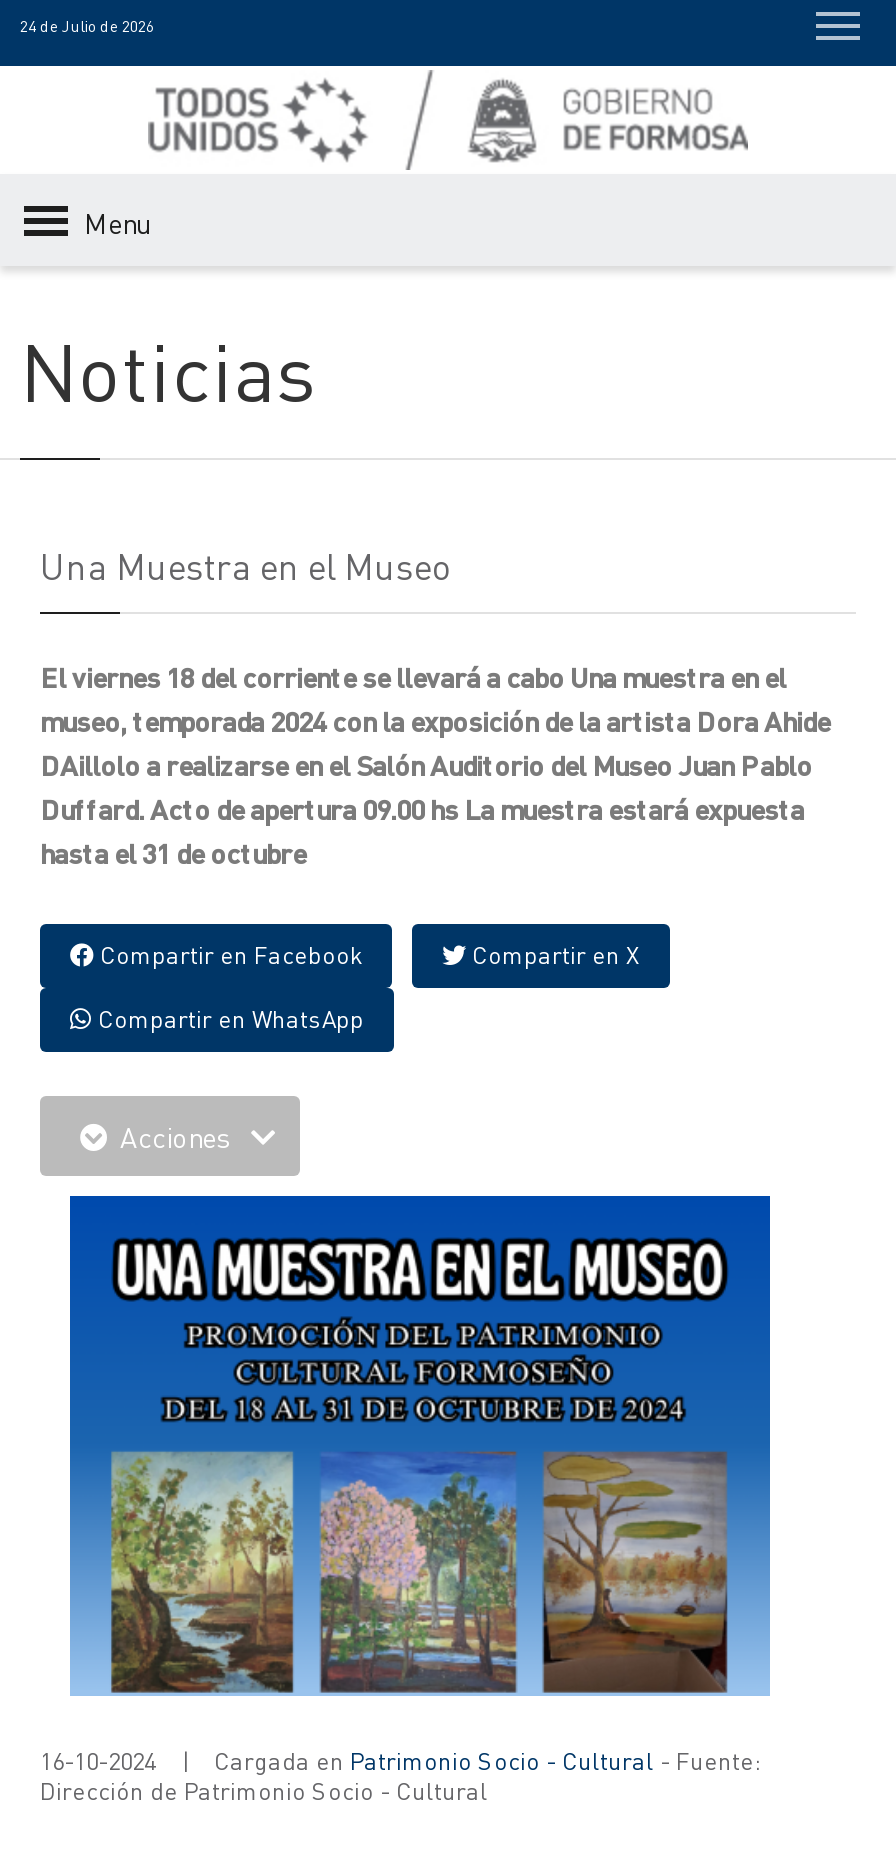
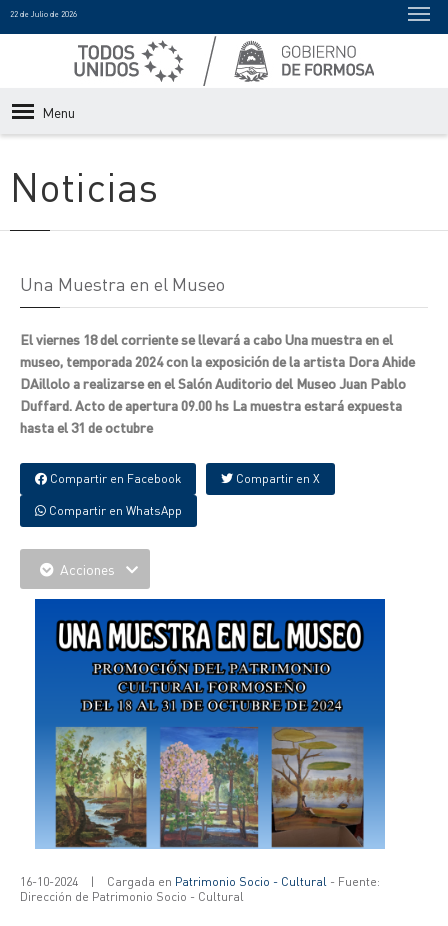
[20,16,154,36] 24 de Julio de 2026 -> [10,9,77,19] 22 de Julio de 2026

